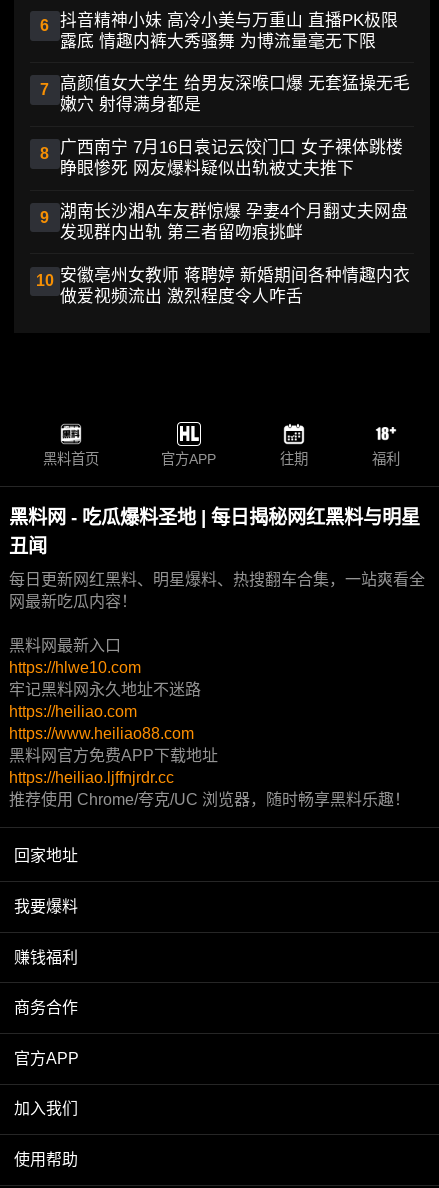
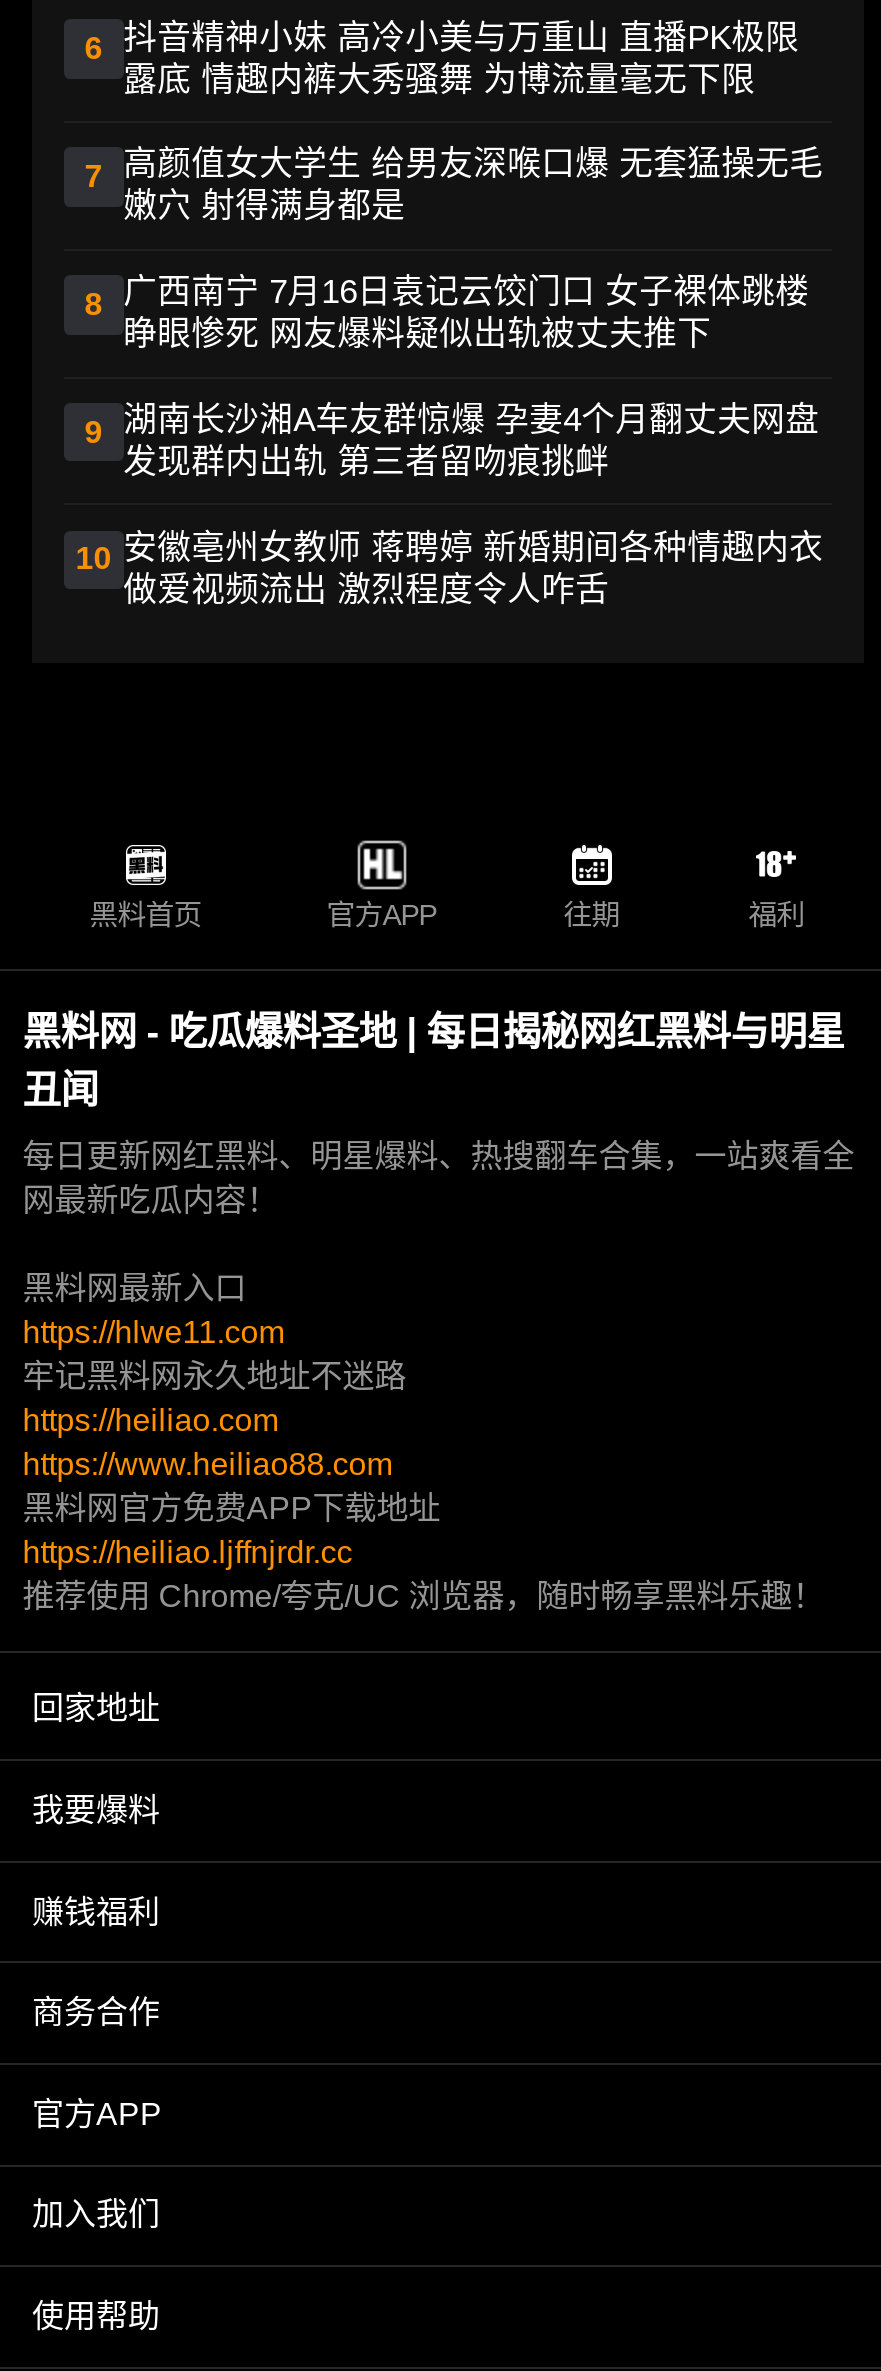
[9,659,141,676] https://hlwe10.com -> [22,1316,284,1350] https://hlwe11.com

